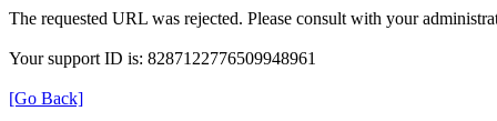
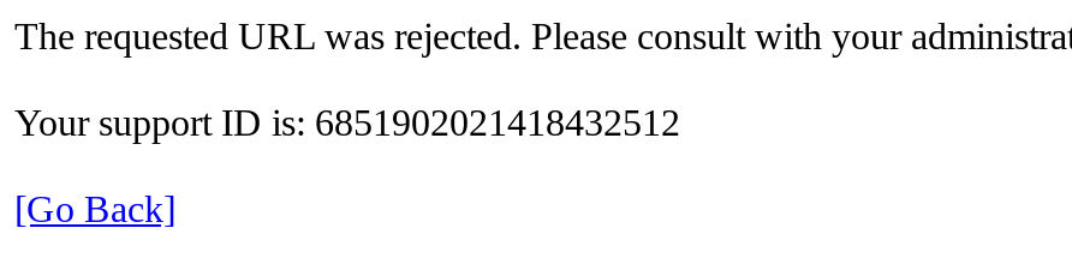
[9,49,316,68] Your support ID is: 8287122776509948961 -> [14,102,680,143] Your support ID is: 6851902021418432512

